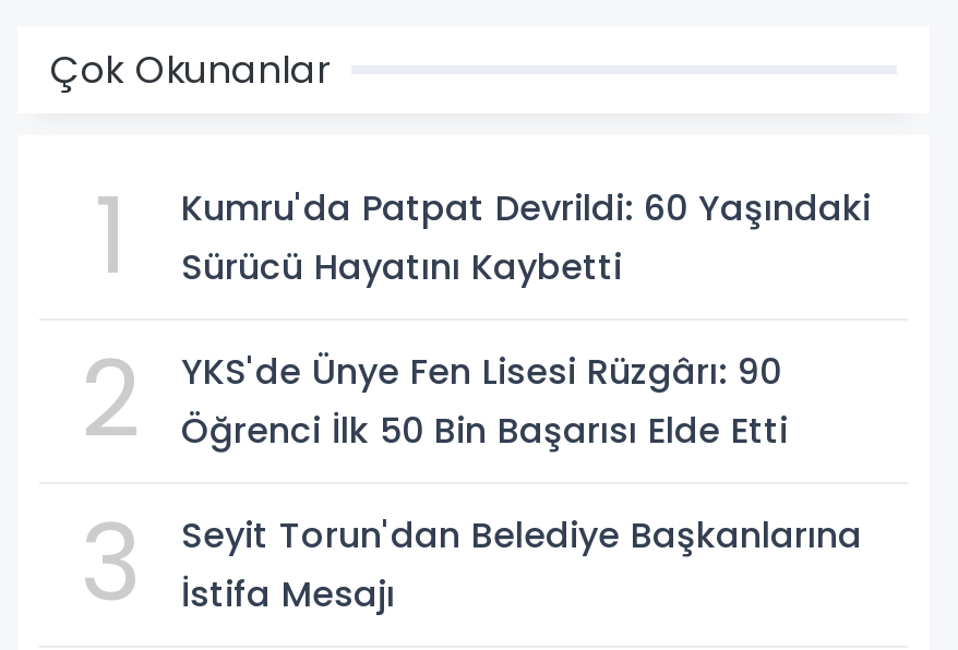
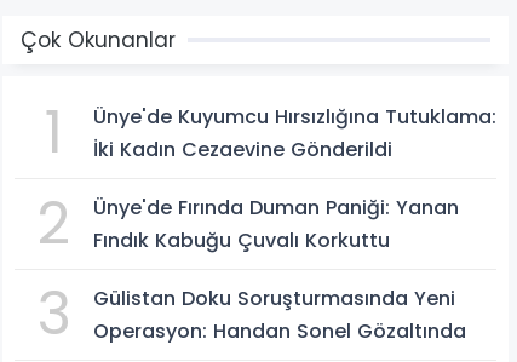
[181,183,871,292] Kumru'da Patpat Devrildi: 60 Yaşındaki | Sürücü Hayatını Kaybetti -> [93,103,496,163] Ünye'de Kuyumcu Hırsızlığına Tutuklama: | İki Kadın Cezaevine Gönderildi
[181,347,788,456] YKS'de Ünye Fen Lisesi Rüzgârı: 90 | Öğrenci İlk 50 Bin Başarısı Elde Etti -> [93,194,459,254] Ünye'de Fırında Duman Paniği: Yanan | Fındık Kabuğu Çuvalı Korkuttu
[181,510,862,619] Seyit Torun'dan Belediye Başkanlarına | İstifa Mesajı -> [93,285,466,345] Gülistan Doku Soruşturmasında Yeni | Operasyon: Handan Sonel Gözaltında

